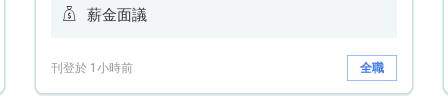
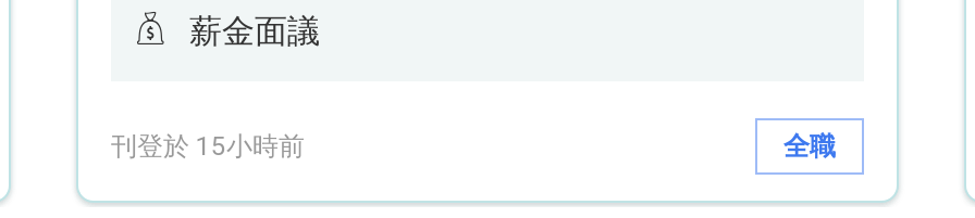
[51,60,133,74] 刊登於 1小時前 -> [111,130,305,161] 刊登於 15小時前

